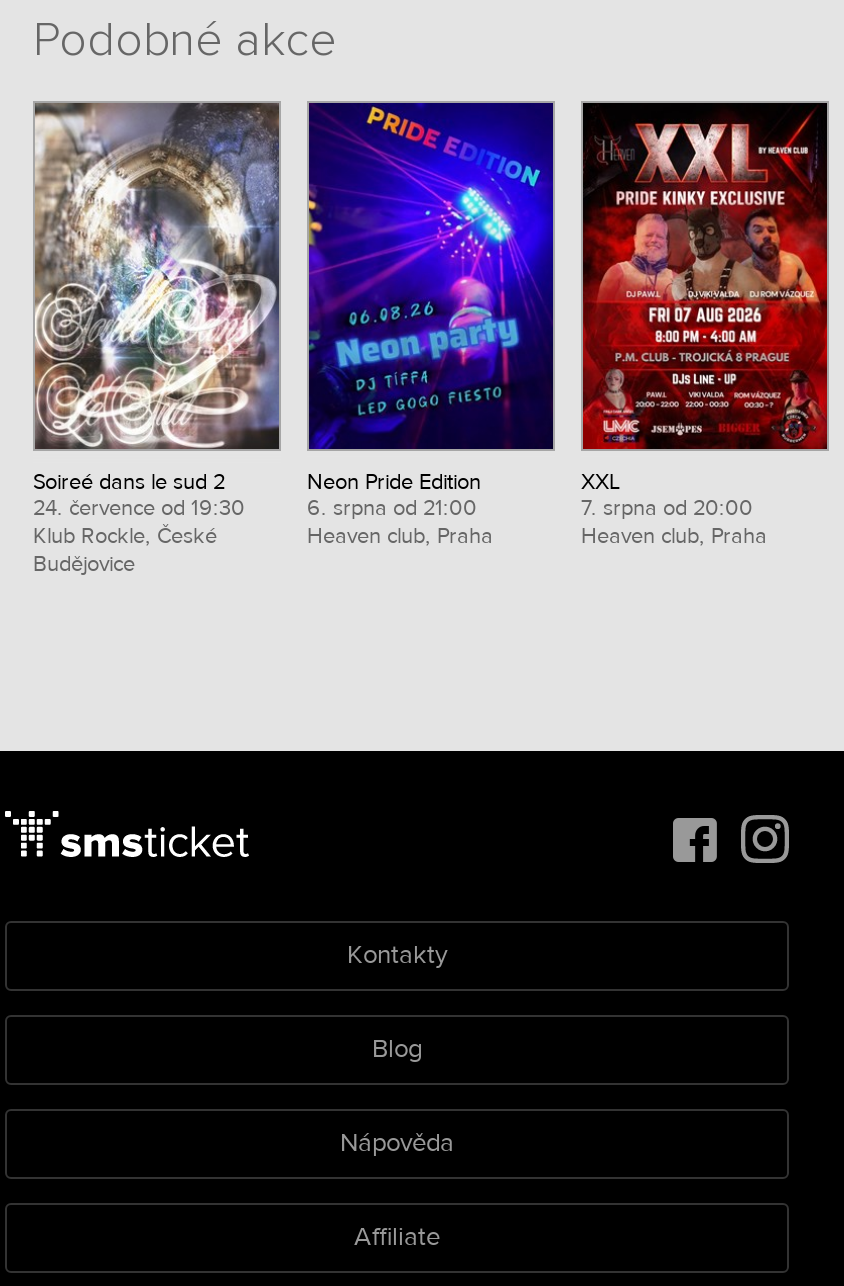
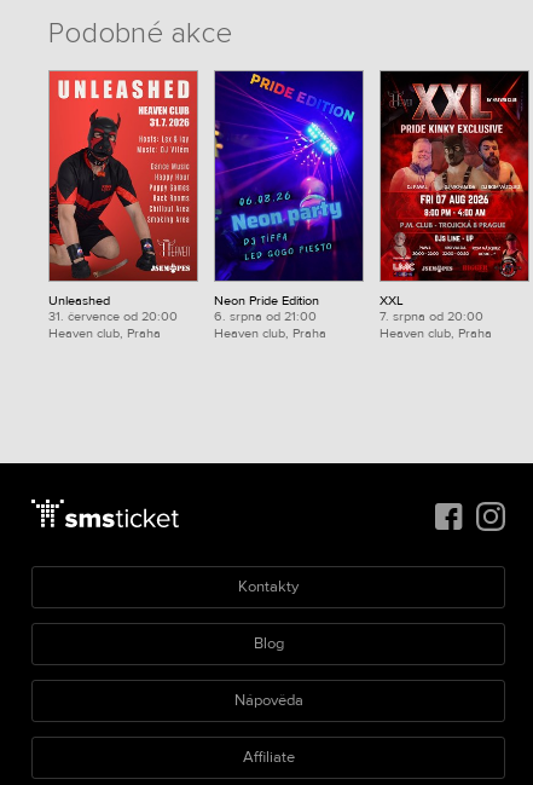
[33,101,281,576] [image] | Soireé dans le sud 2 | 24. července od 19:30 | Klub Rockle, České | Budějovice -> [48,70,198,341] [image] | Unleashed | 31. července od 20:00 | Heaven club, Praha

